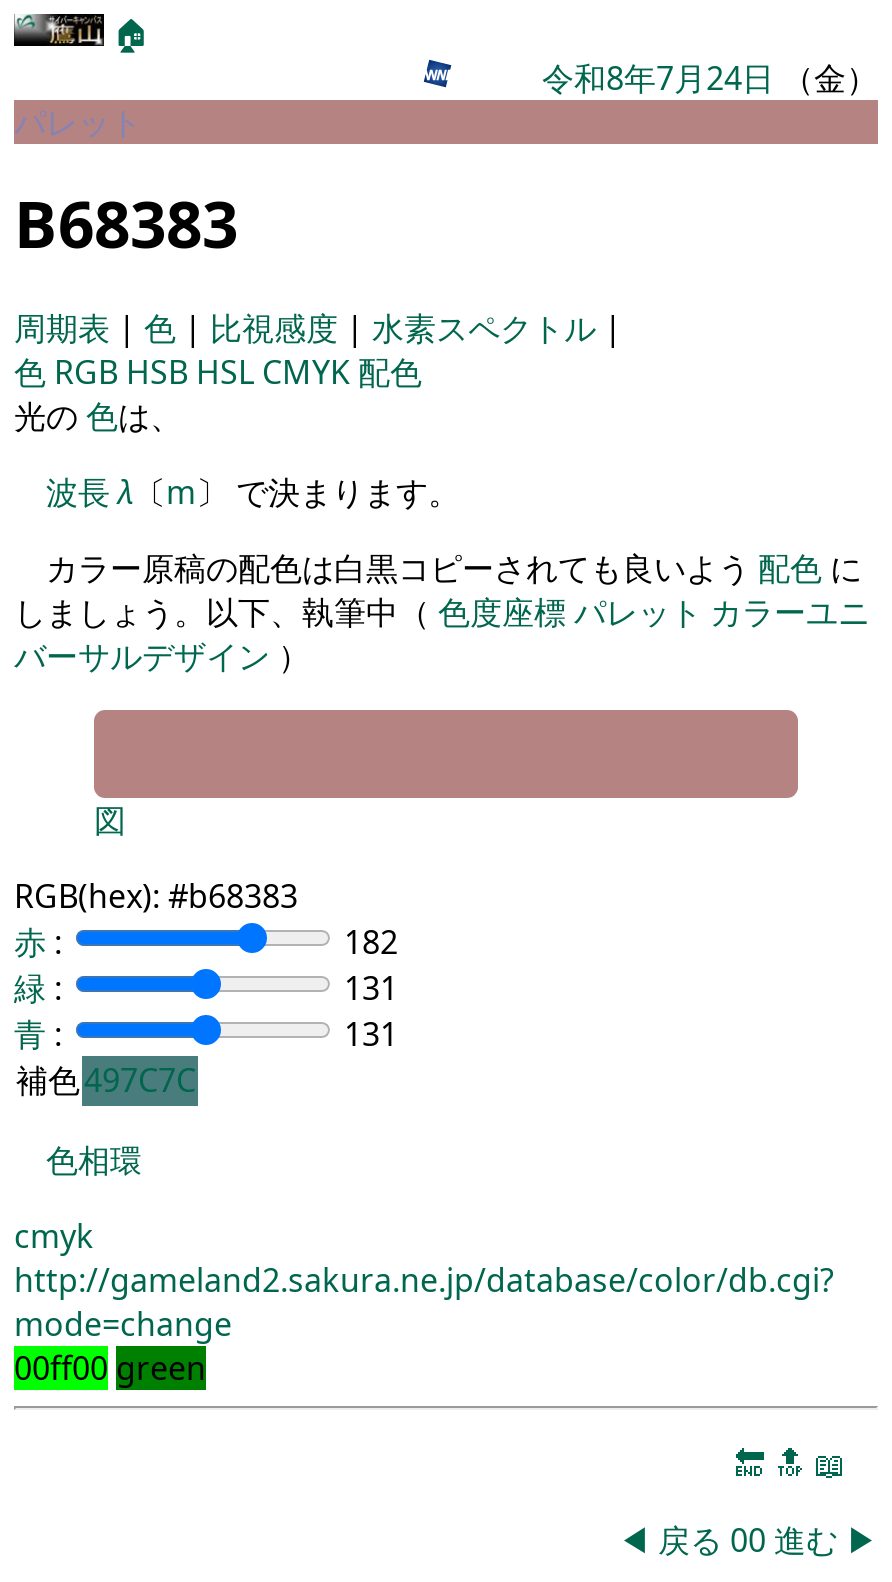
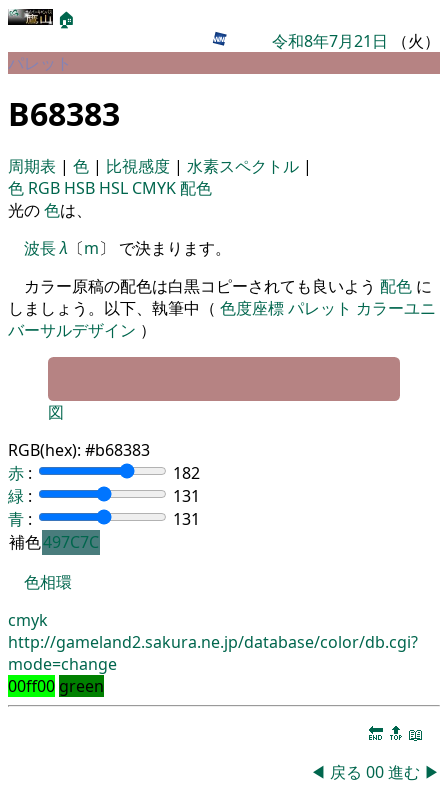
[542,56,878,100] 令和8年7月24日（金） -> [272,30,440,52] 令和8年7月21日（火）

